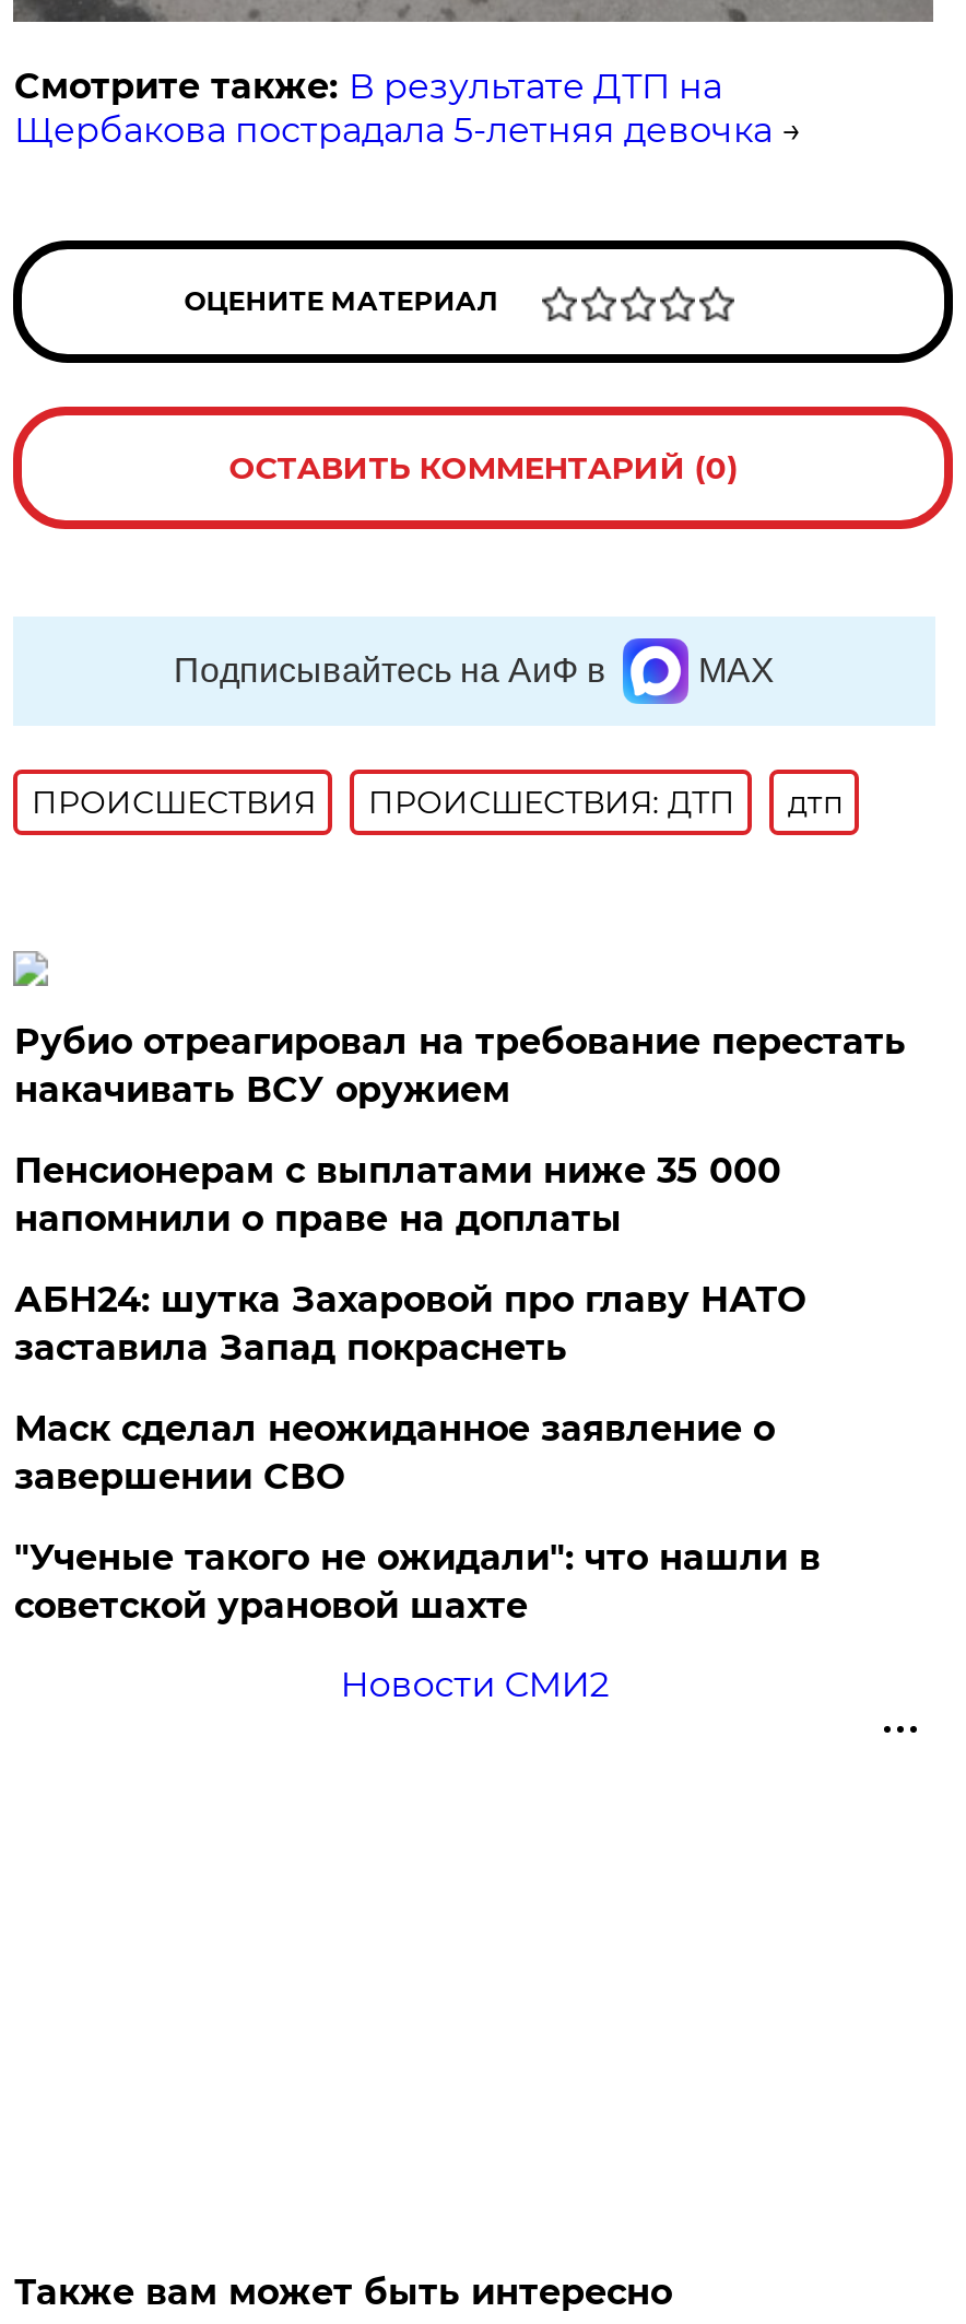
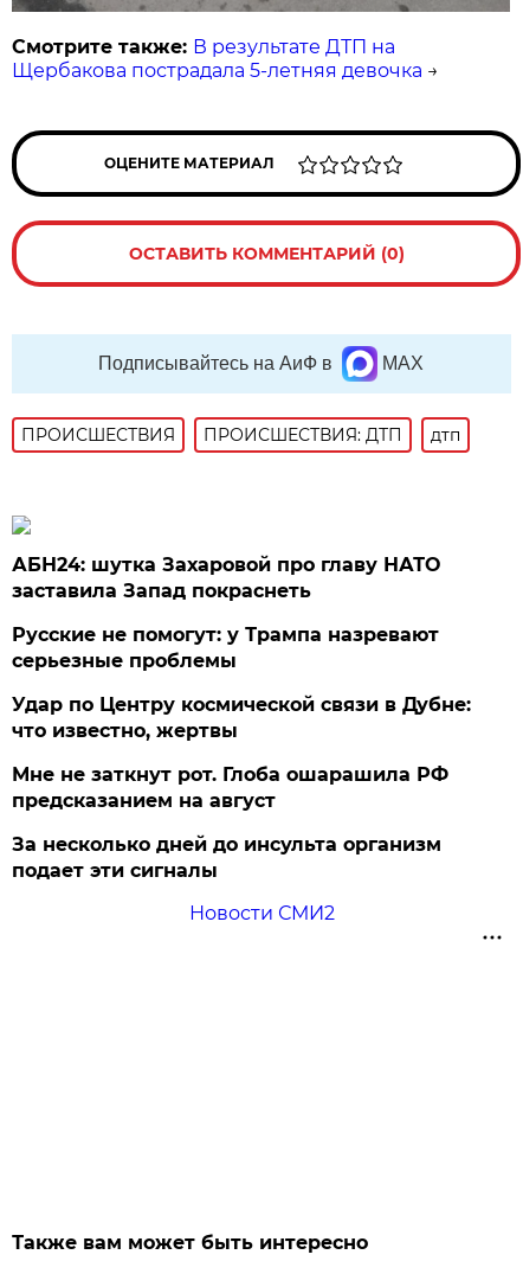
[14,1021,906,1239] Рубио отреагировал на требование перестать | накачивать ВСУ оружием | Пенсионерам с выплатами ниже 35 000 | напомнили о праве на доплаты -> none
moved [14,1279,805,1368] -> [12,553,441,602]: АБН24: шутка Захаровой про главу НАТО | заставила Запад покраснеть
[14,1408,820,1626] Маск сделал неожиданное заявление о | завершении СВО | "Ученые такого не ожидали": что нашли в | советской урановой шахте -> [12,623,471,882] Русские не помогут: у Трампа назревают | серьезные проблемы | Удар по Центру космической связи в Дубне: | что известно, жертвы | Мне не заткнут рот. Глоба ошарашила РФ | предсказанием на август | За несколько дней до инсульта организм | подает эти сигналы

